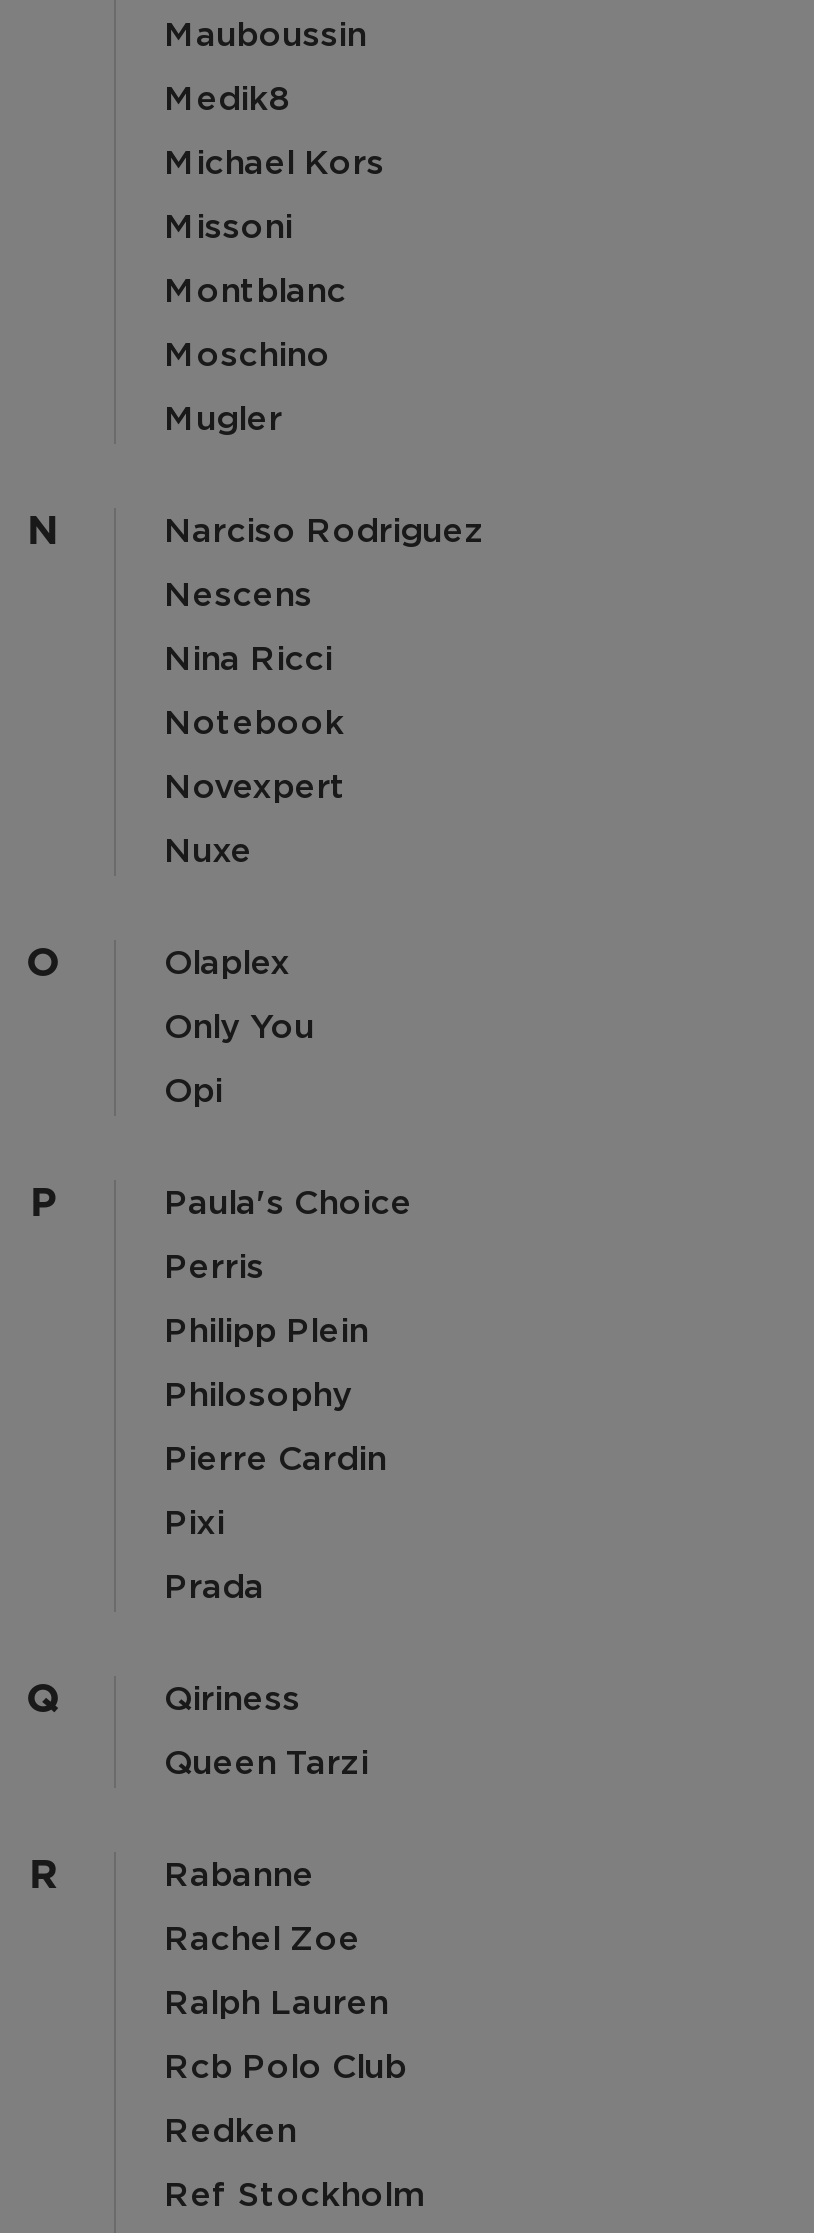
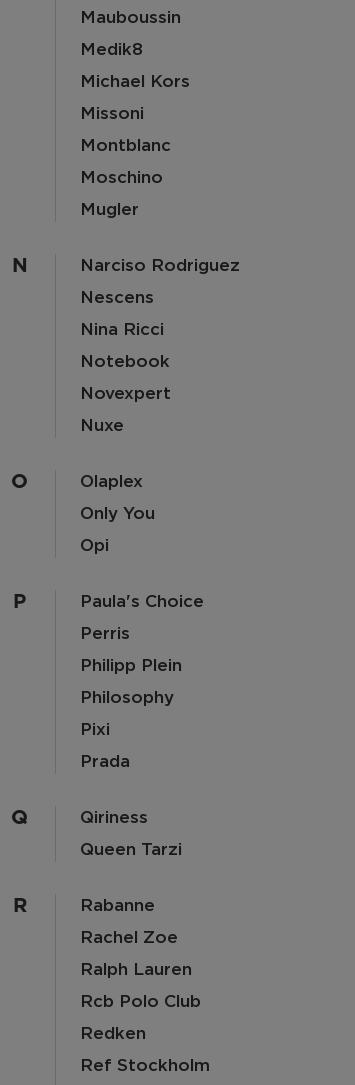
[164,1442,386,1476] Pierre Cardin -> none

